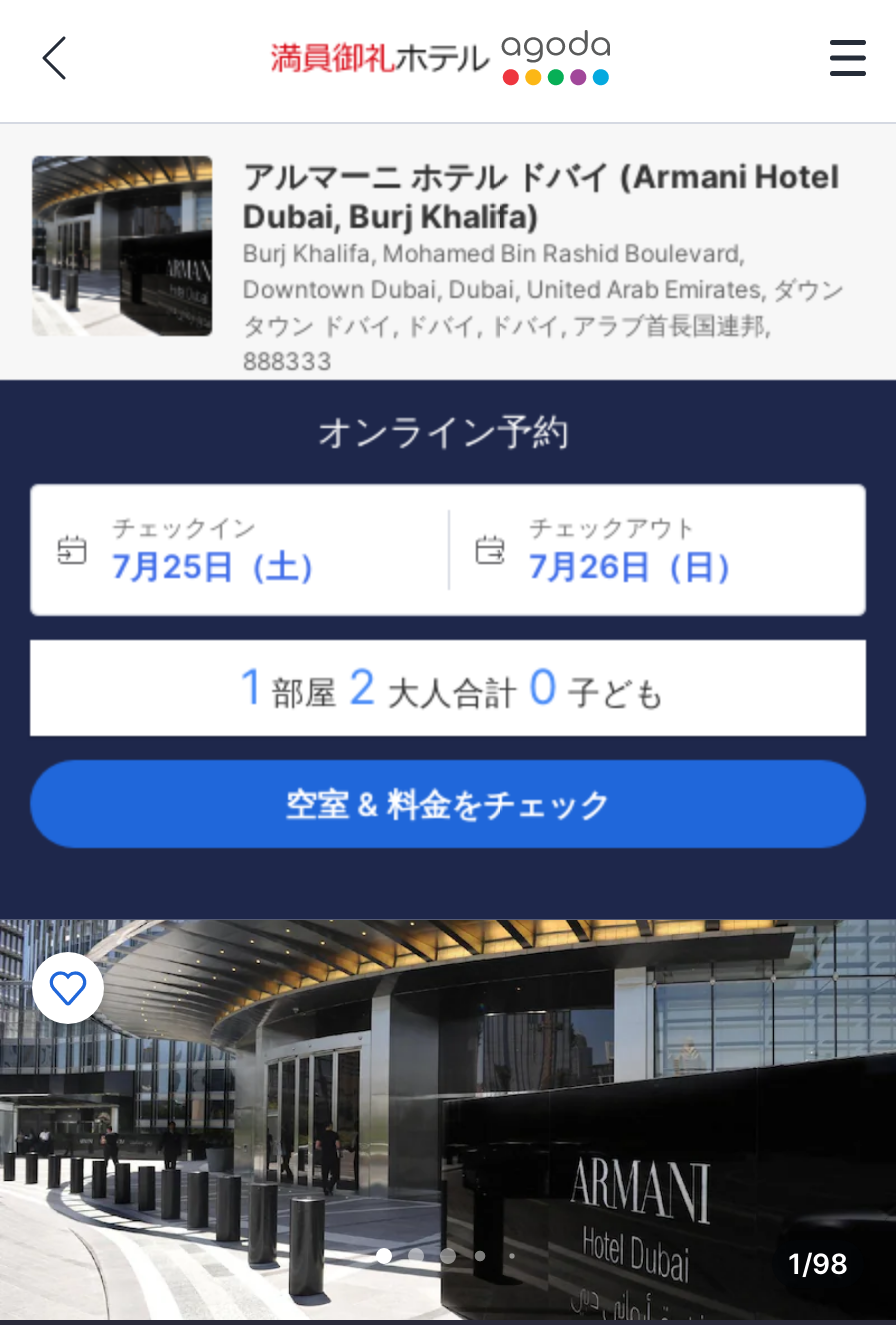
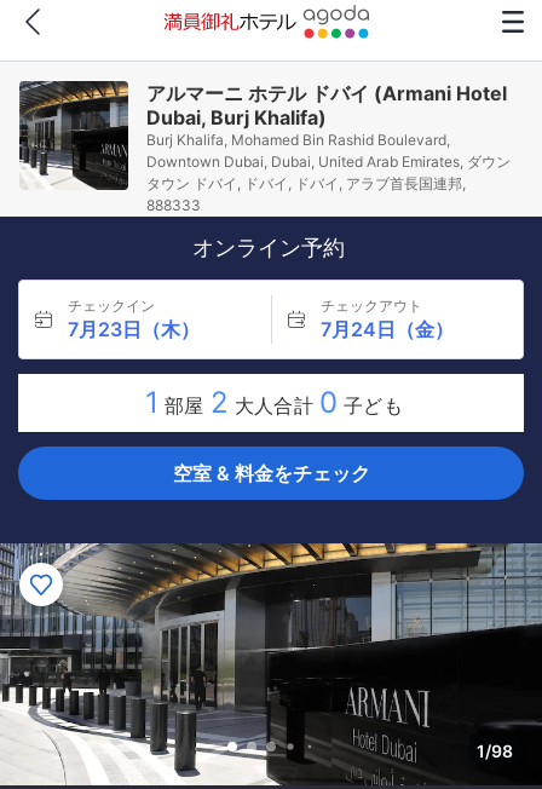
[112,546,330,586] 7月25日（土） -> [68,317,200,341] 7月23日（木）
[529,546,747,586] 7月26日（日） -> [320,317,453,341] 7月24日（金）

